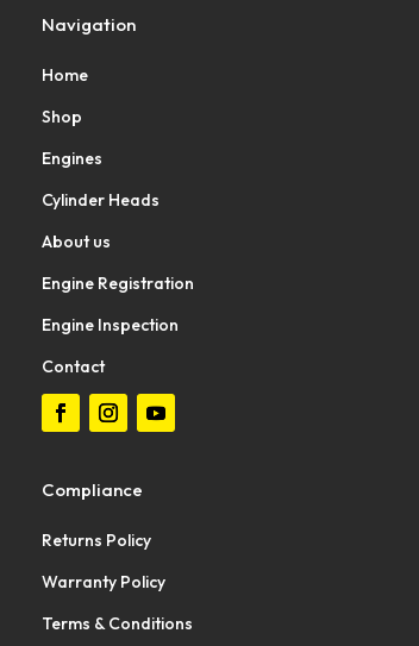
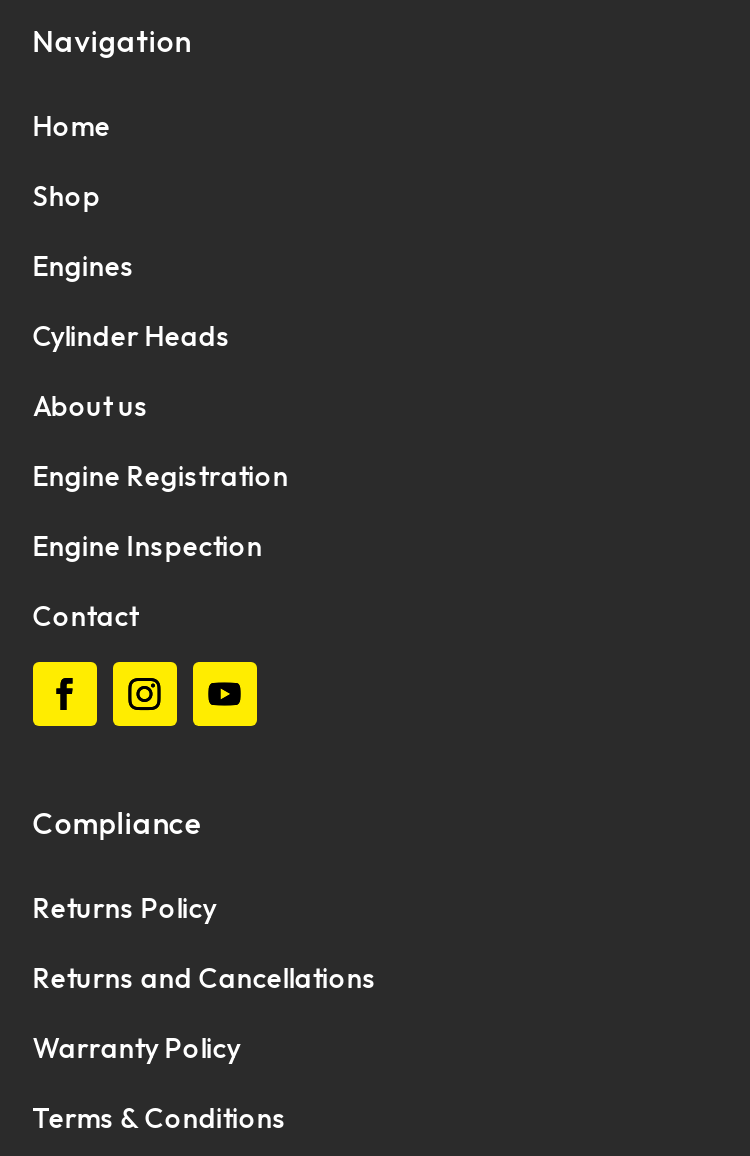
none -> [33,961,377,997] Returns and Cancellations

